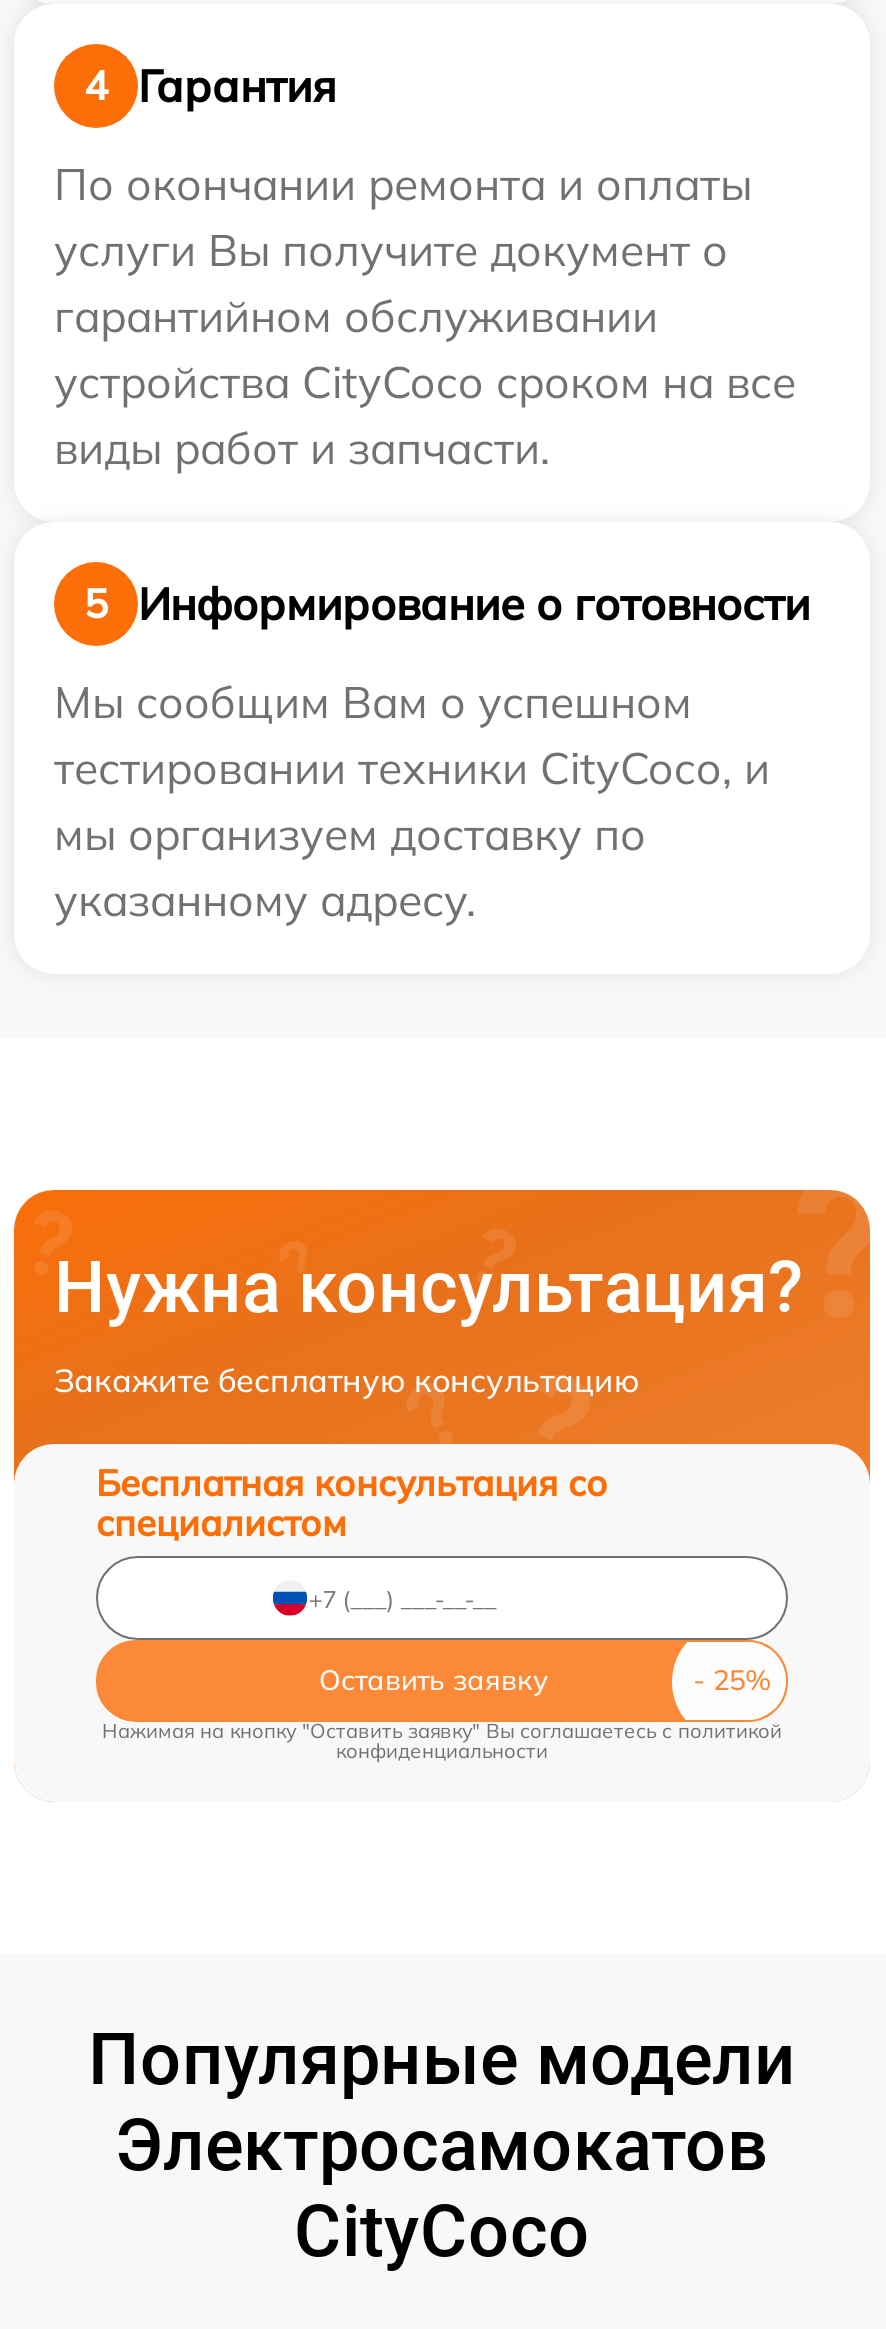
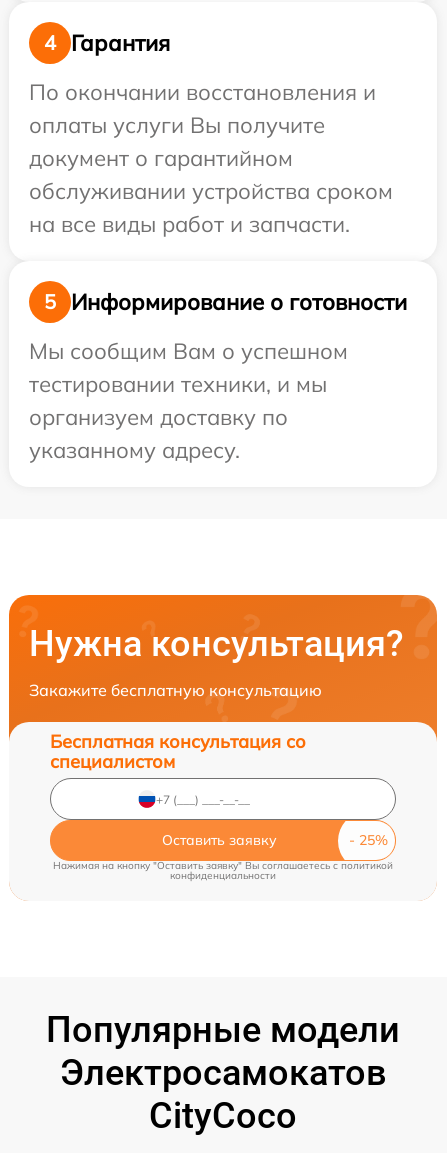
[54,156,796,476] По окончании ремонта и оплаты | услуги Вы получите документ о | гарантийном обслуживании | устройства CityCoco сроком на все | виды работ и запчасти. -> [29,78,393,238] По окончании восстановления и | оплаты услуги Вы получите | документ о гарантийном | обслуживании устройства сроком | на все виды работ и запчасти.
[54,740,770,862] тестировании техники CityCoco, и | мы организуем доставку по -> [29,370,327,431] тестировании техники, и мы | организуем доставку по

